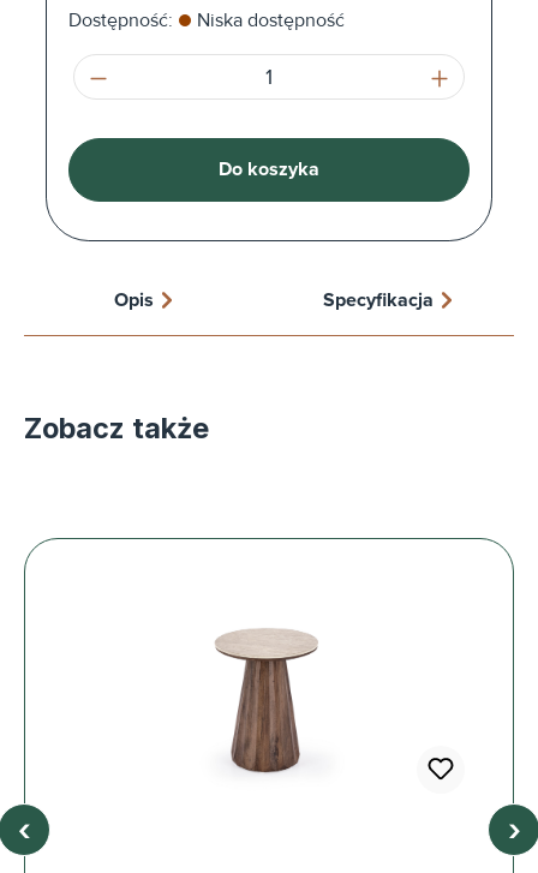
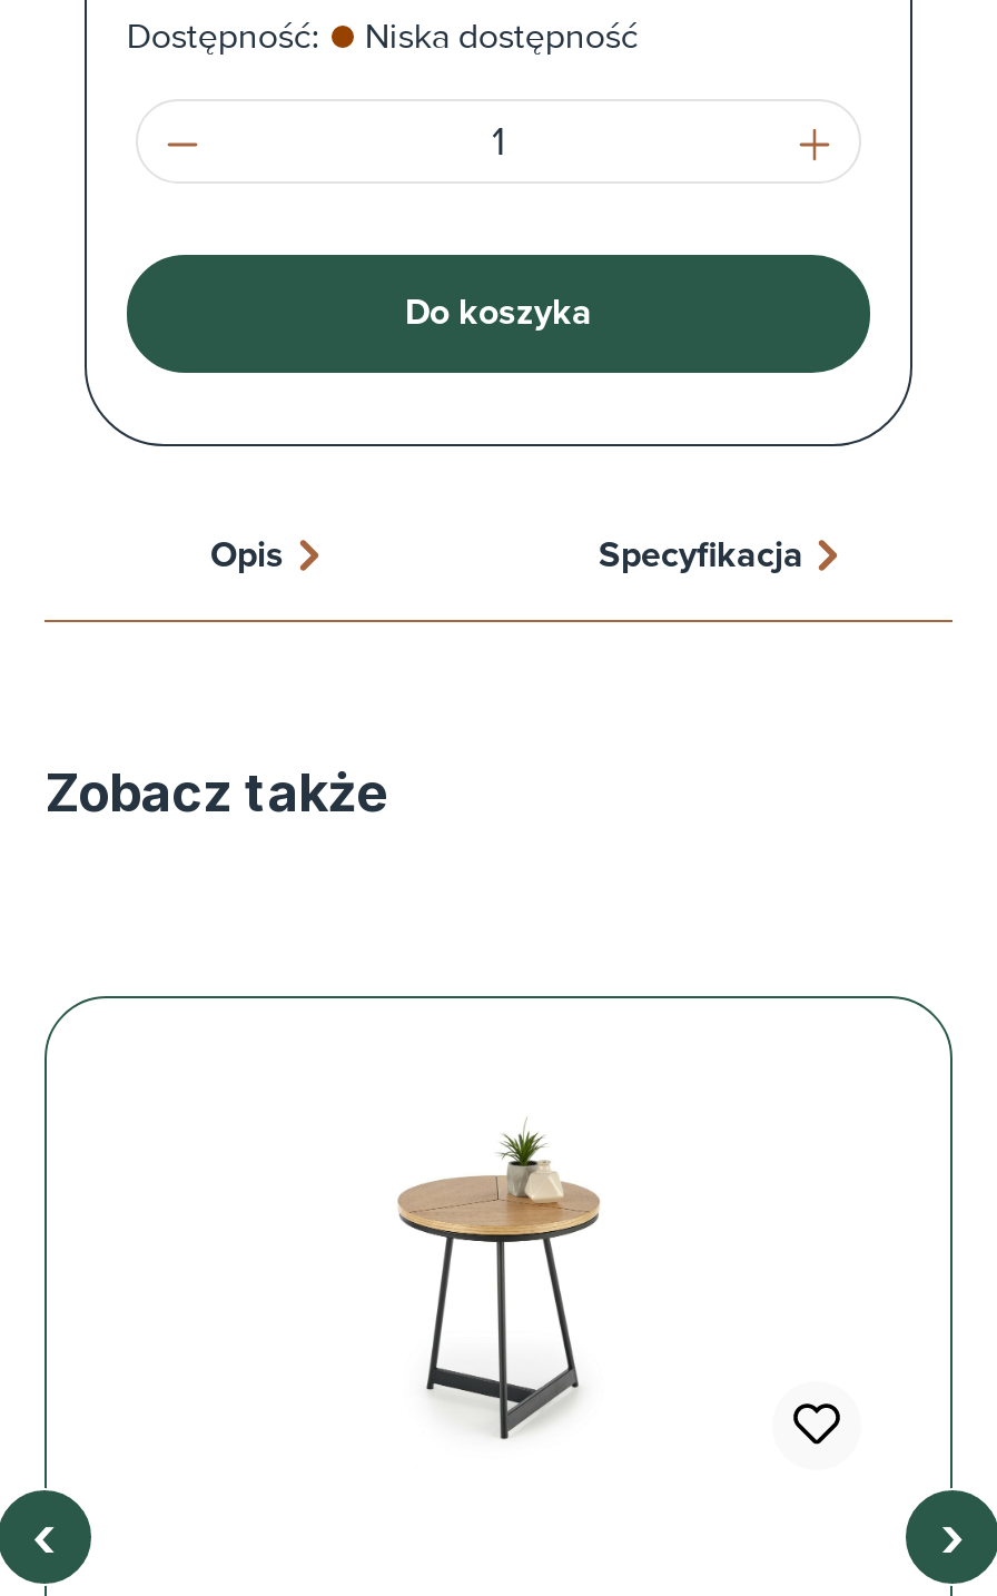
[215,612,323,777] [image] -> [398,1130,601,1441] [image]

